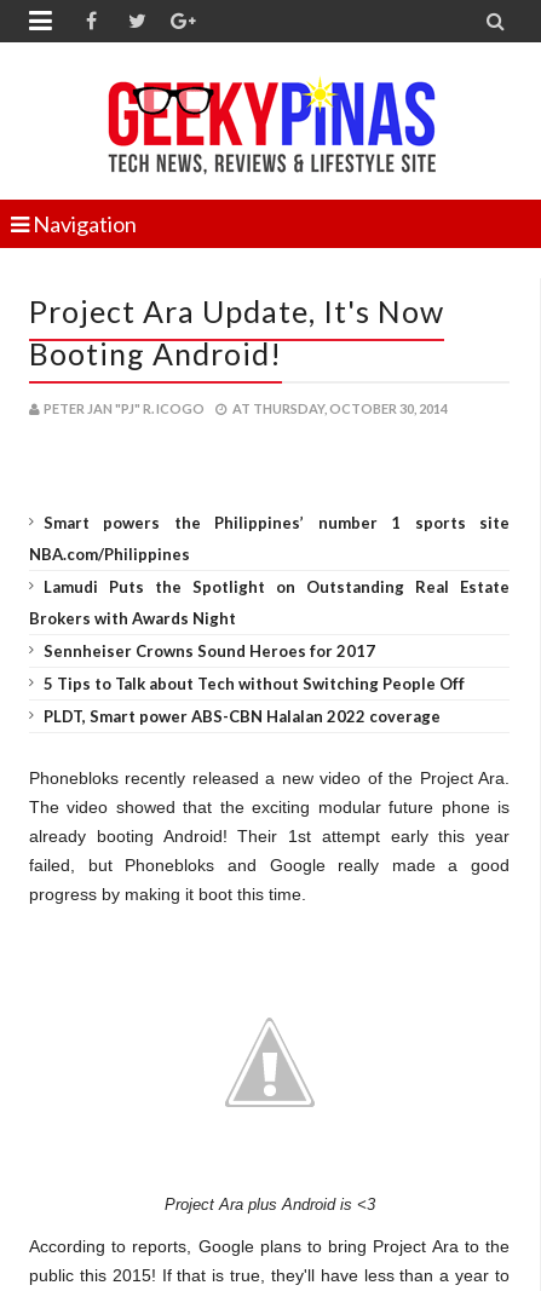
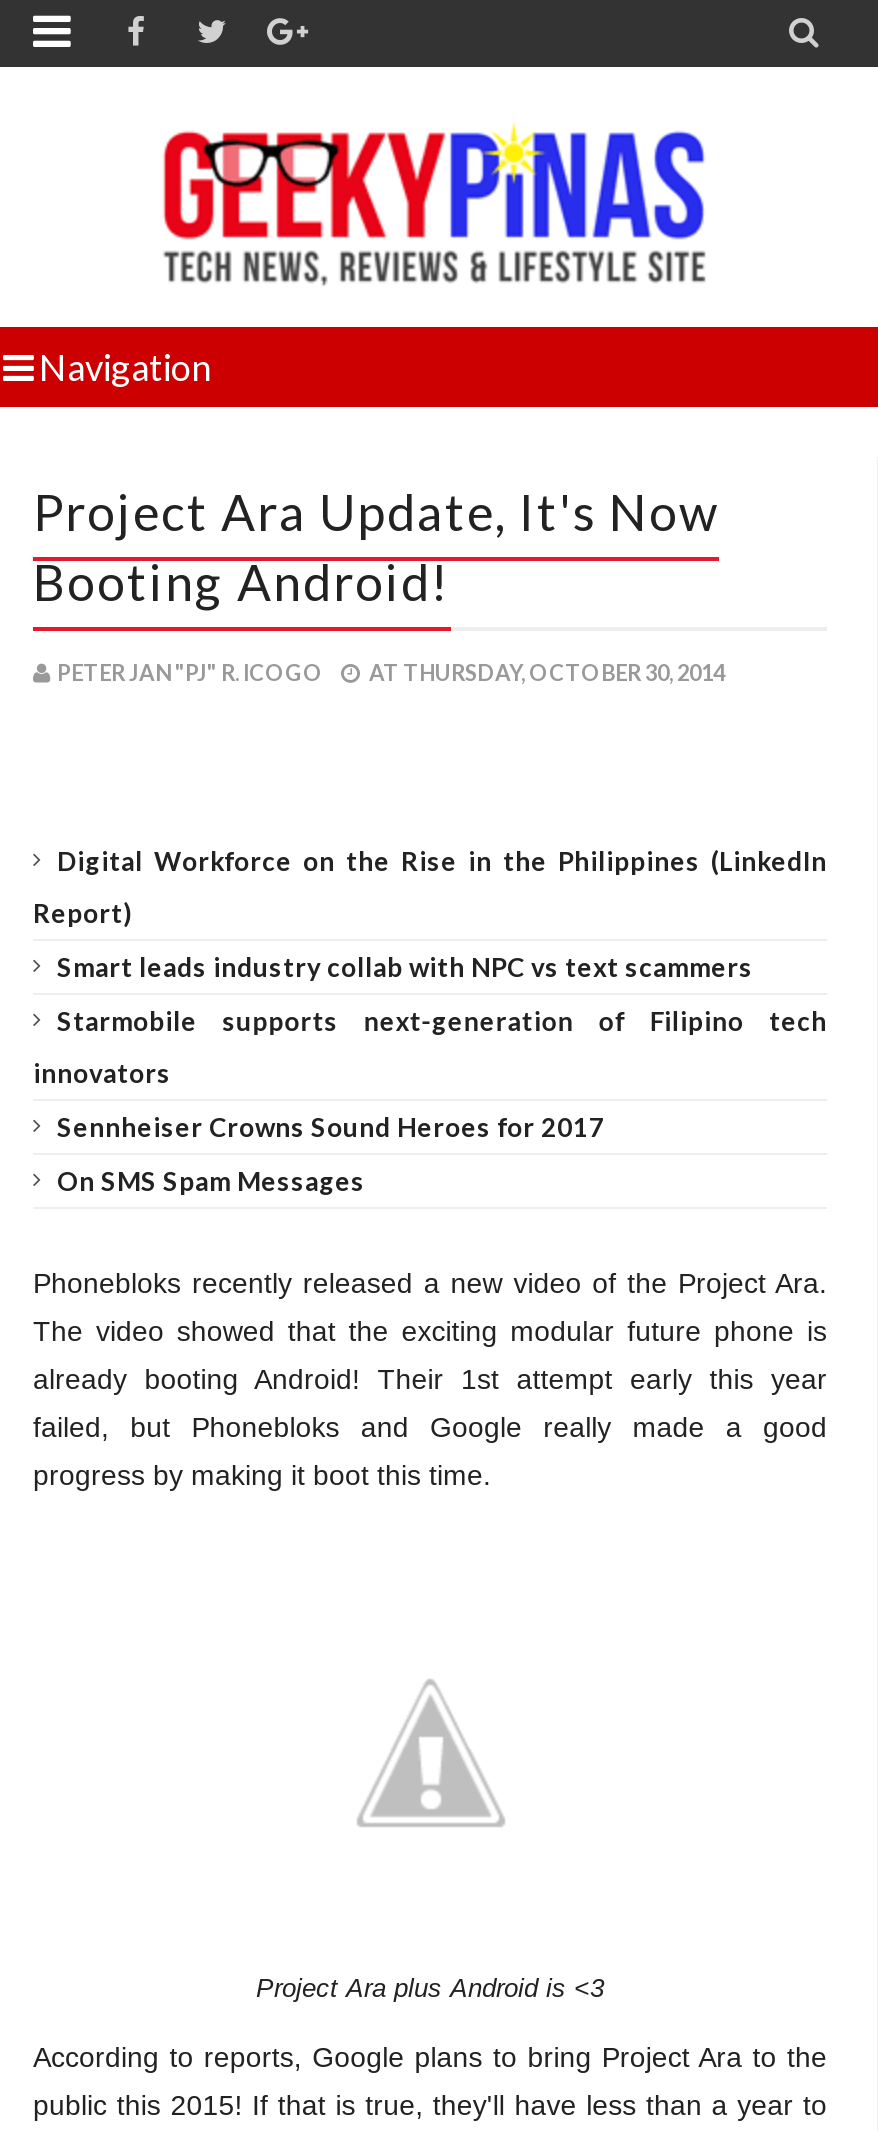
[29,513,510,628] Smart powers the Philippines’ number 1 sports site | NBA.com/Philippines | Lamudi Puts the Spotlight on Outstanding Real Estate | Brokers with Awards Night -> [33,845,827,1089] Digital Workforce on the Rise in the Philippines (LinkedIn | Report) | Smart leads industry collab with NPC vs text scammers | Starmobile supports next-generation of Filipino tech | innovators
moved [44,641,375,661] -> [57,1111,605,1143]: Sennheiser Crowns Sound Heroes for 2017
[44,674,465,726] 5 Tips to Talk about Tech without Switching People Off | PLDT, Smart power ABS-CBN Halalan 2022 coverage -> [57,1165,365,1197] On SMS Spam Messages

